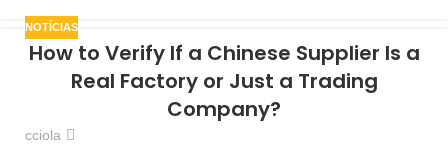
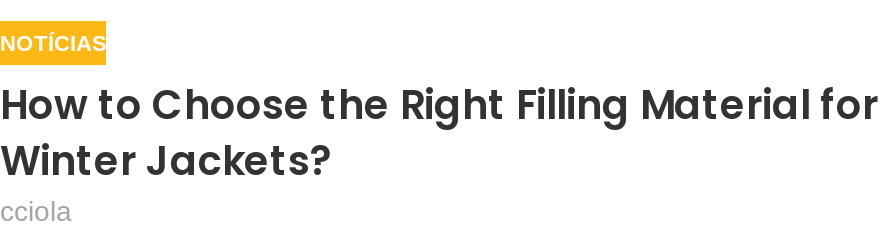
[28,39,419,123] How to Verify If a Chinese Supplier Is a | Real Factory or Just a Trading | Company? -> [0,77,878,189] How to Choose the Right Filling Material for | Winter Jackets?

